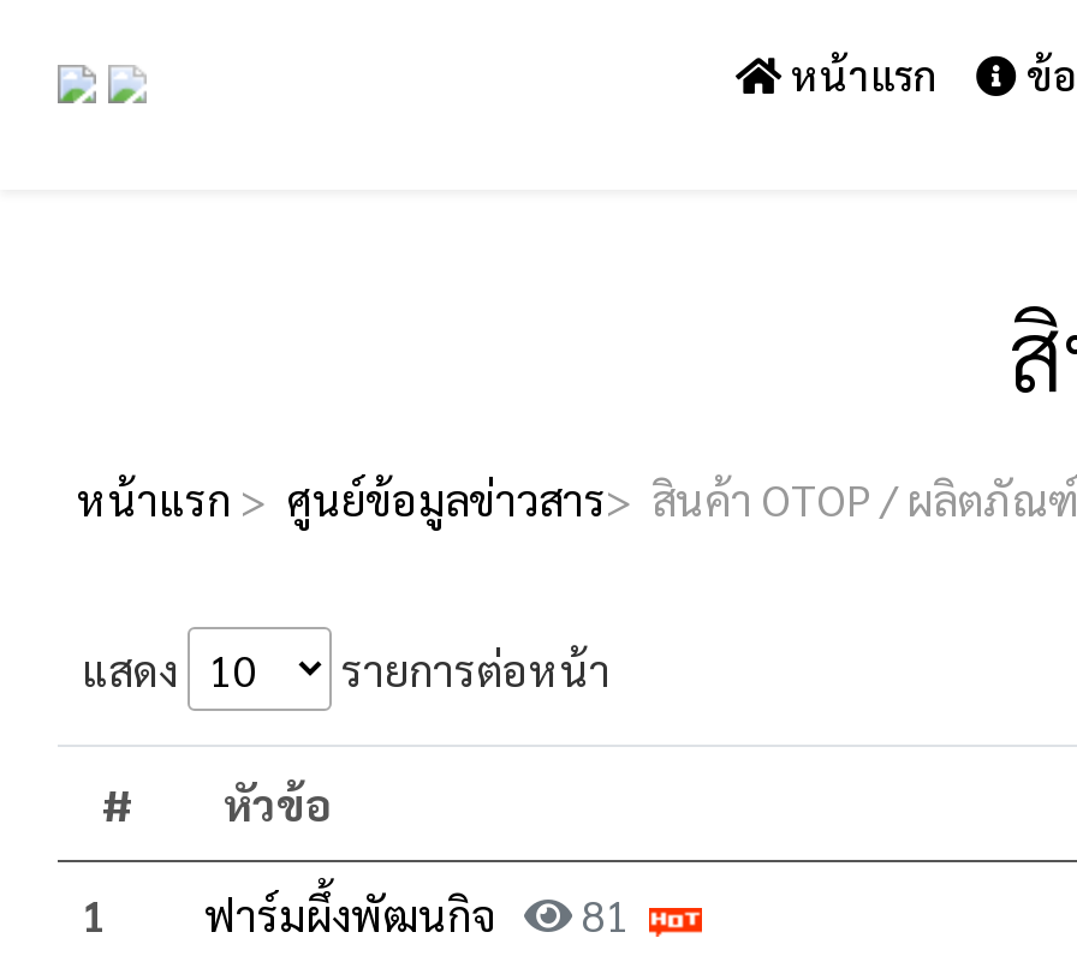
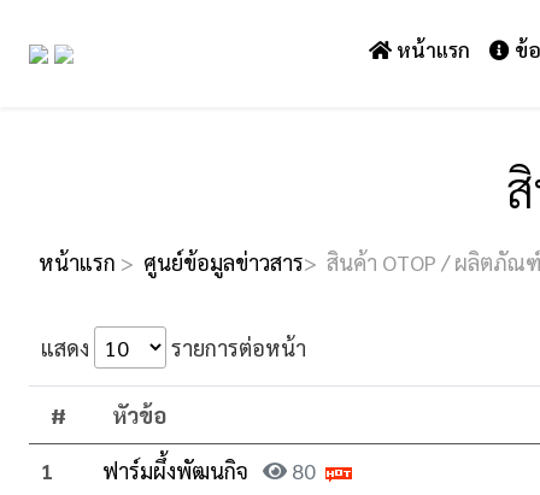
[82,886,630,942] 1 ฟาร์มผึ้งพัฒนกิจ 81 -> [41,456,316,484] 1 ฟาร์มผึ้งพัฒนกิจ 80

